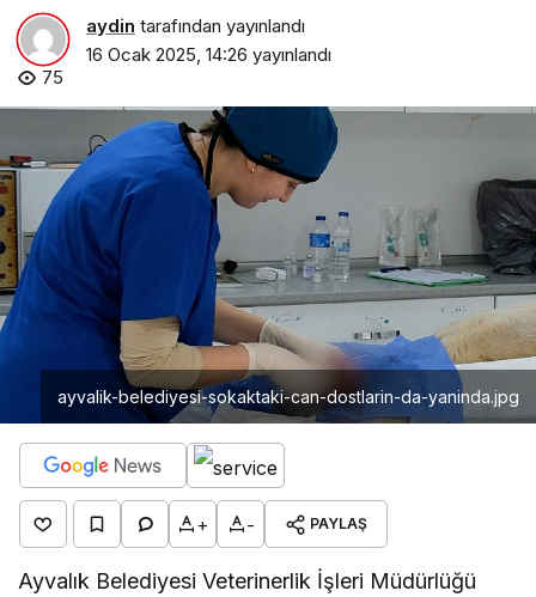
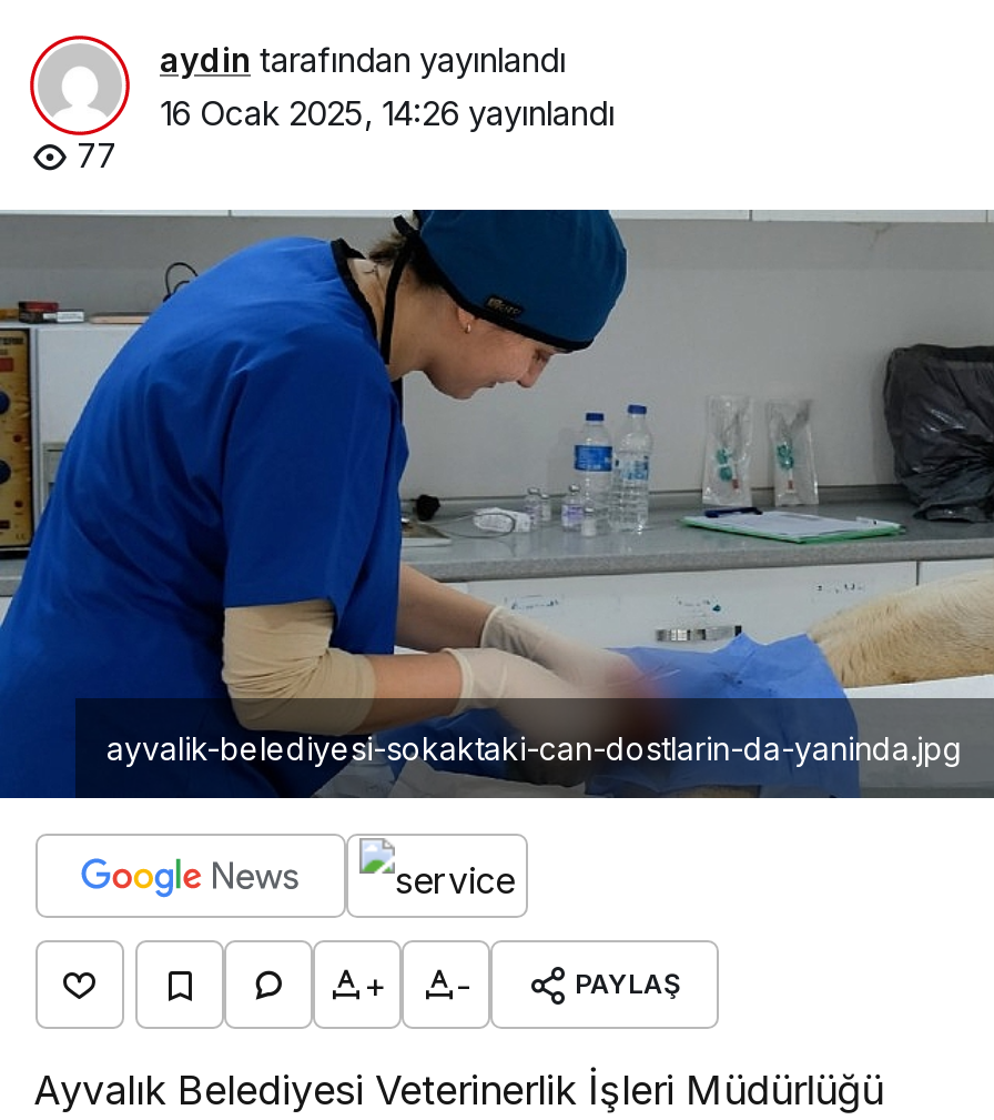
[42,65,63,88] 75 -> [78,133,118,175] 77

